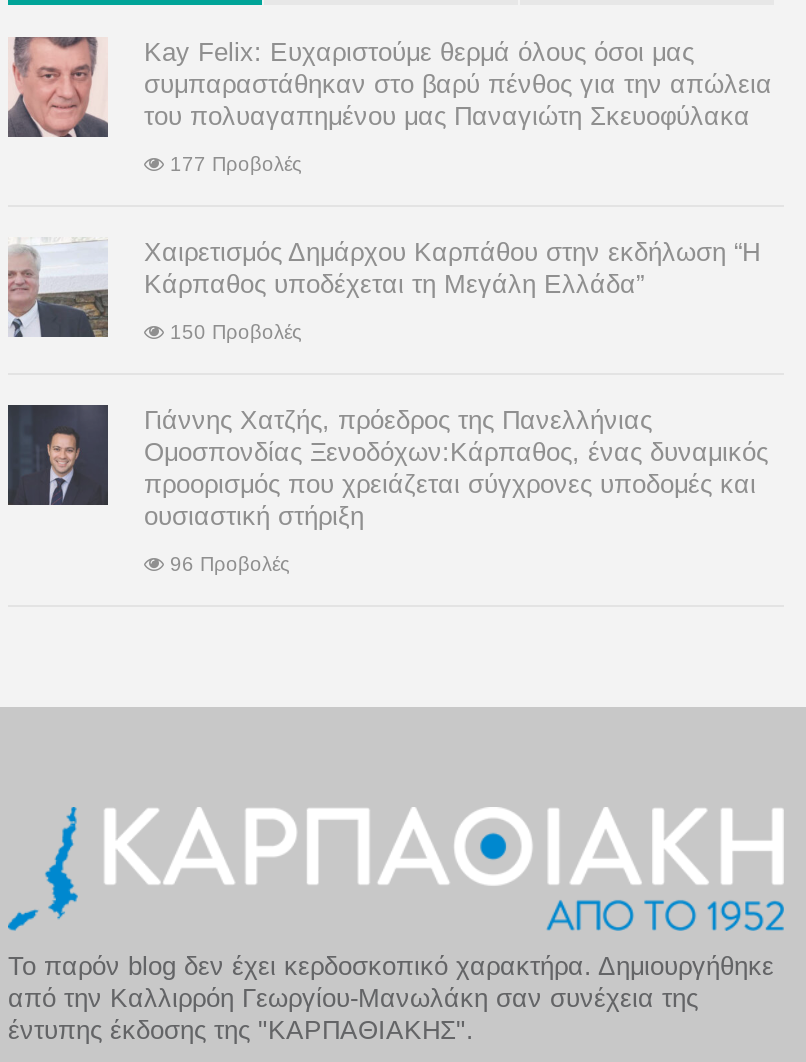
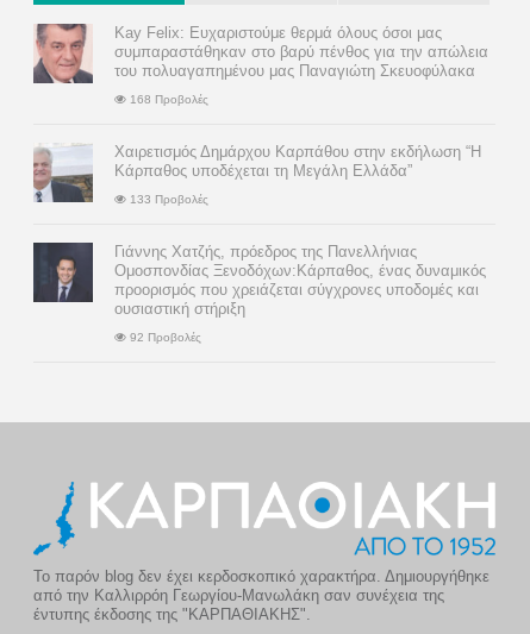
[164,153,302,175] 177 Προβολές -> [126,93,208,106] 168 Προβολές
[164,321,302,343] 150 Προβολές -> [126,192,208,206] 133 Προβολές
[164,553,290,575] 96 Προβολές -> [126,330,201,344] 92 Προβολές

